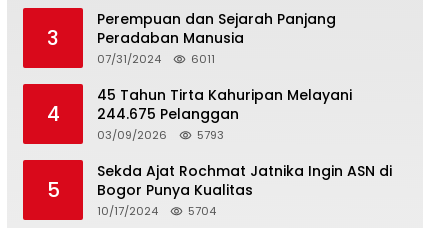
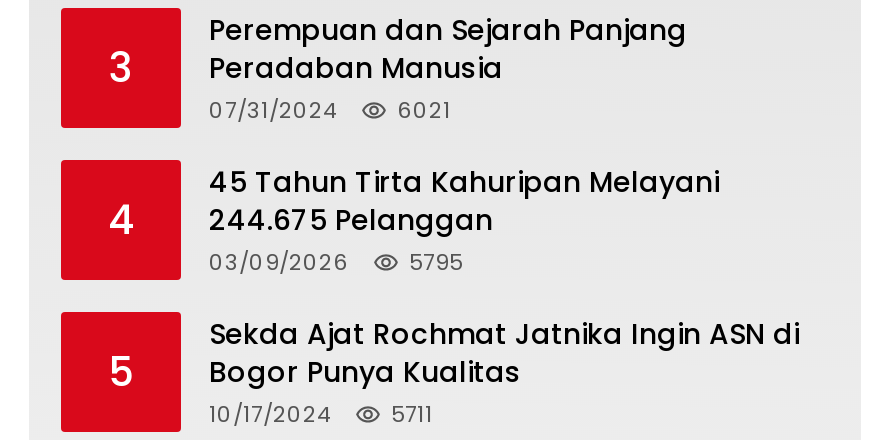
[97,51,215,67] 07/31/2024 6011 -> [209,94,451,126] 07/31/2024 6021
[97,127,224,143] 03/09/2026 5793 -> [209,246,463,278] 03/09/2026 5795
[97,203,216,219] 10/17/2024 5704 -> [209,398,433,430] 10/17/2024 5711

